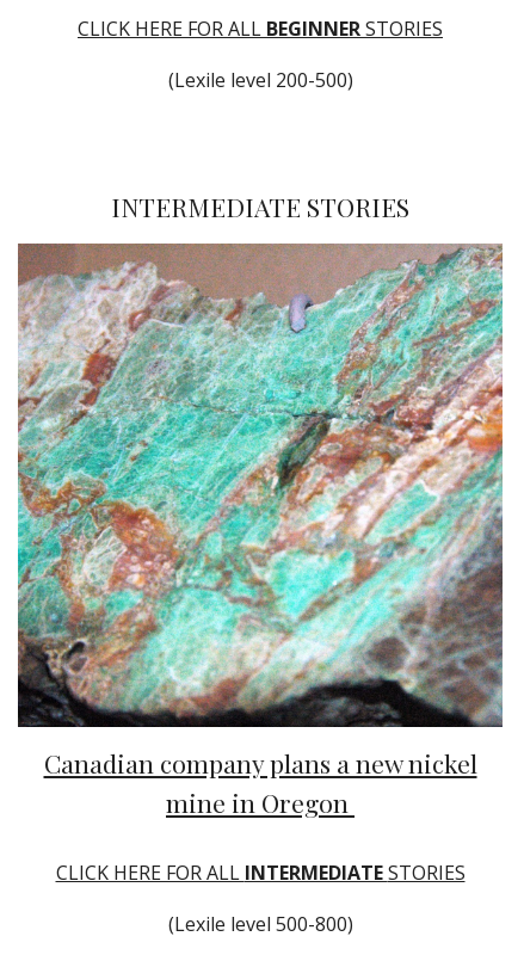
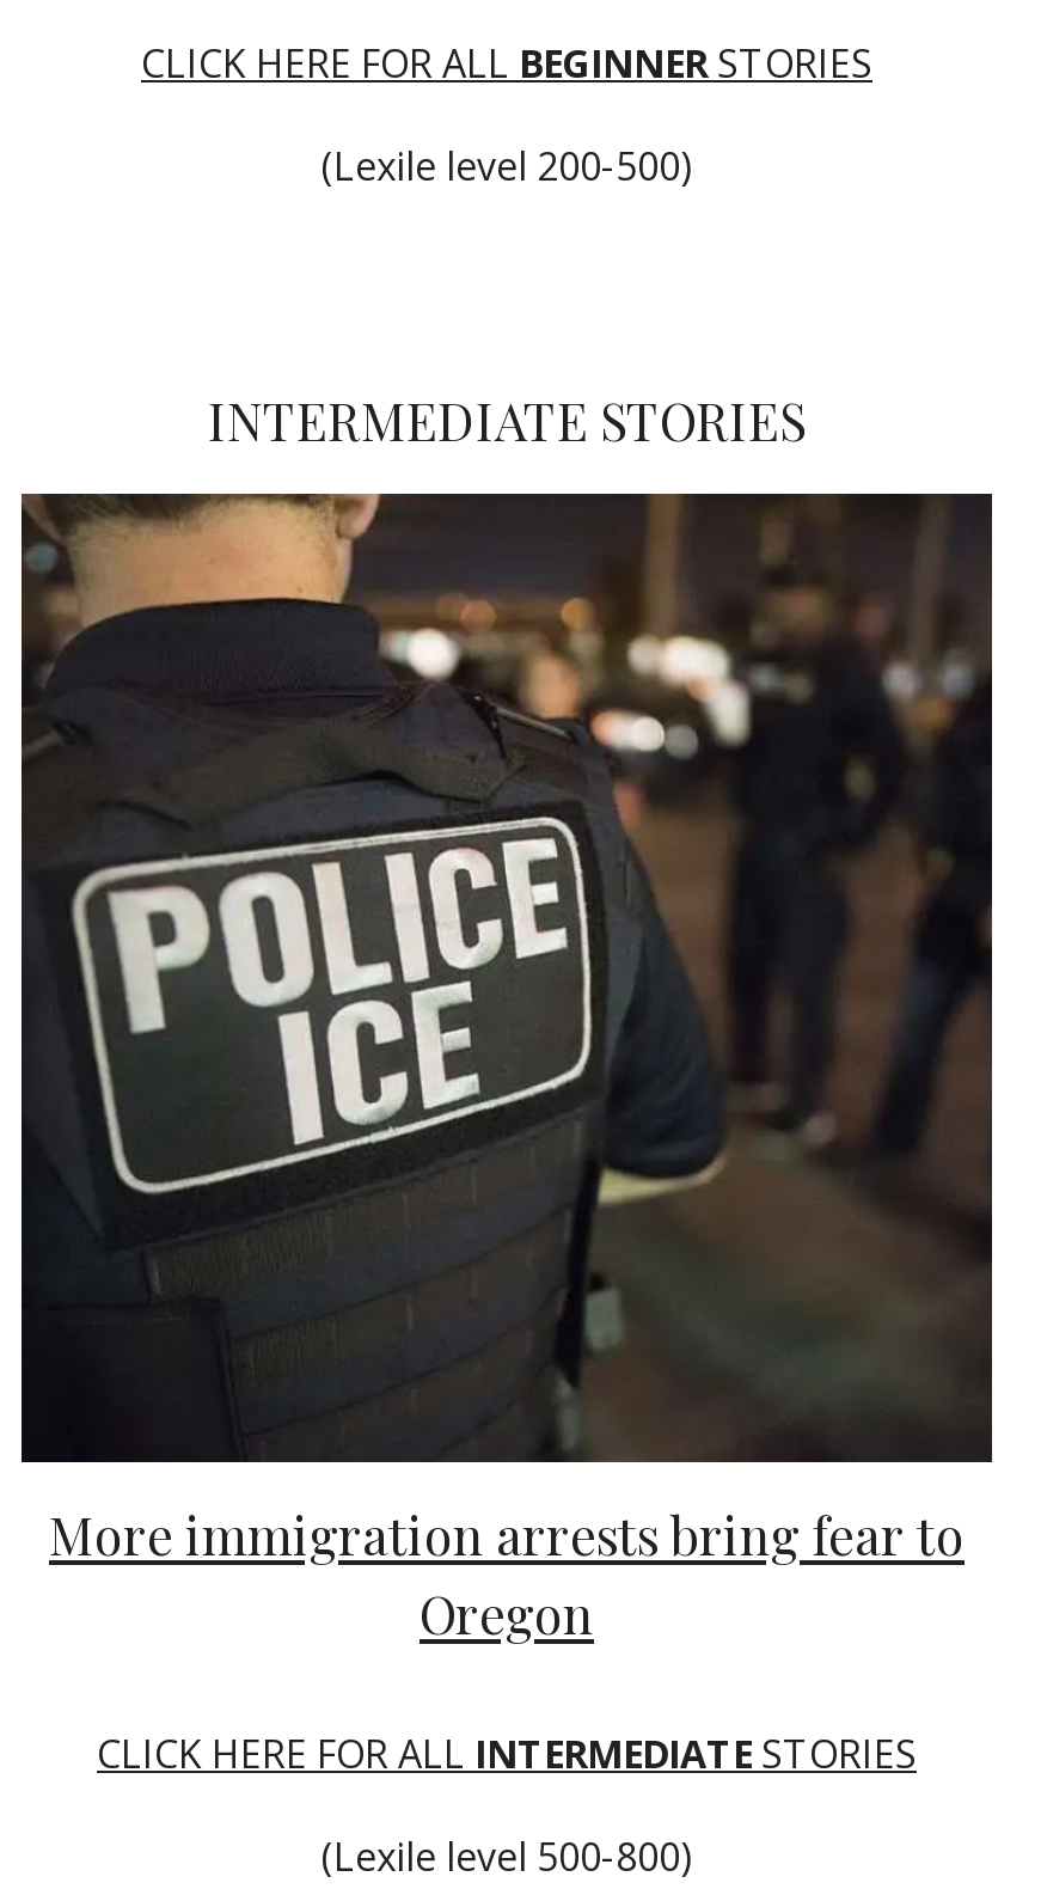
[17,244,504,819] [image] | Canadian company plans a new nickel | mine in Oregon -> [19,493,994,1645] [image] | More immigration arrests bring fear to | Oregon

